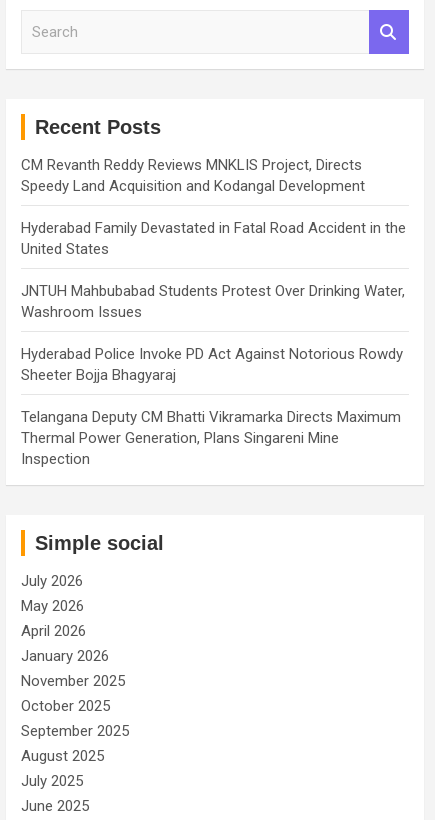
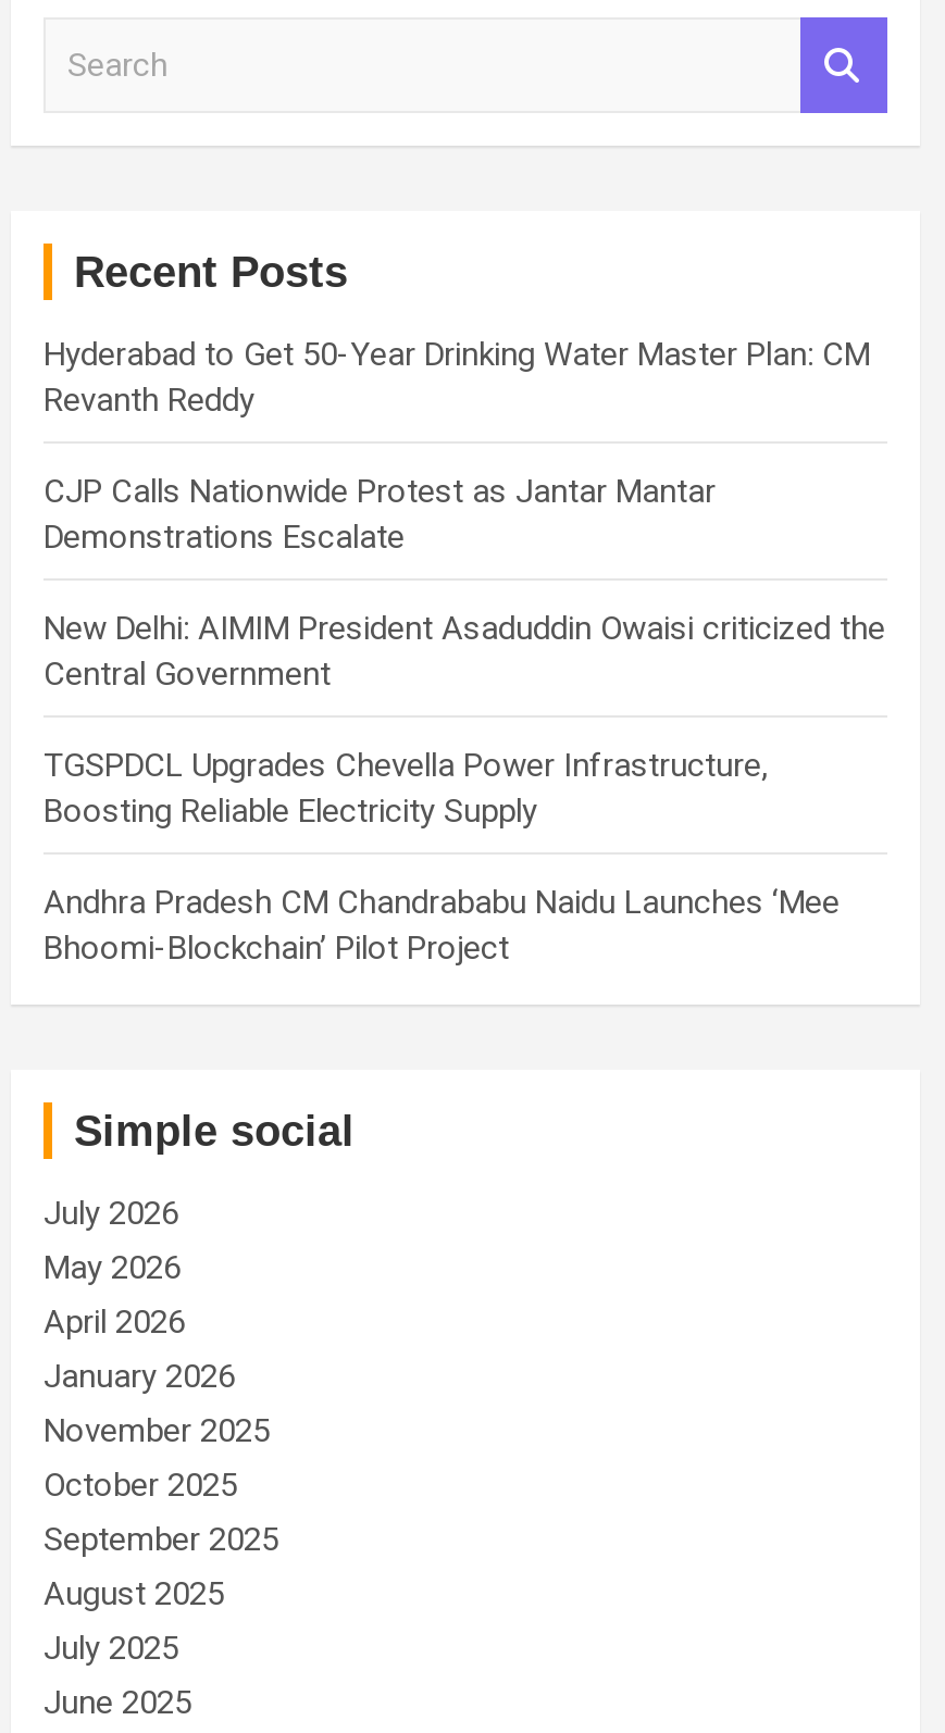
[21,156,365,195] CM Revanth Reddy Reviews MNKLIS Project, Directs | Speedy Land Acquisition and Kodangal Development -> [43,335,870,419] Hyderabad to Get 50-Year Drinking Water Master Plan: CM | Revanth Reddy
[21,219,406,258] Hyderabad Family Devastated in Fatal Road Accident in the | United States -> [43,472,716,556] CJP Calls Nationwide Protest as Jantar Mantar | Demonstrations Escalate
[21,282,405,321] JNTUH Mahbubabad Students Protest Over Drinking Water, | Washroom Issues -> [43,609,885,693] New Delhi: AIMIM President Asaduddin Owaisi criticized the | Central Government
[21,345,403,384] Hyderabad Police Invoke PD Act Against Notorious Rowdy | Sheeter Bojja Bhagyaraj -> [43,746,768,830] TGSPDCL Upgrades Chevella Power Infrastructure, | Boosting Reliable Electricity Supply
[21,408,401,468] Telangana Deputy CM Bhatti Vikramarka Directs Maximum | Thermal Power Generation, Plans Singareni Mine | Inspection -> [43,883,840,967] Andhra Pradesh CM Chandrababu Naidu Launches ‘Mee | Bhoomi-Blockchain’ Pilot Project

